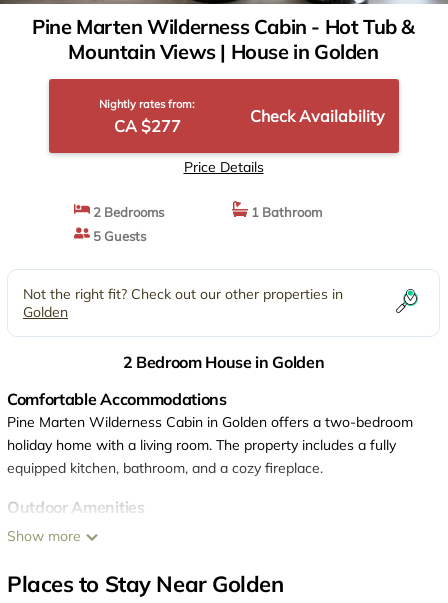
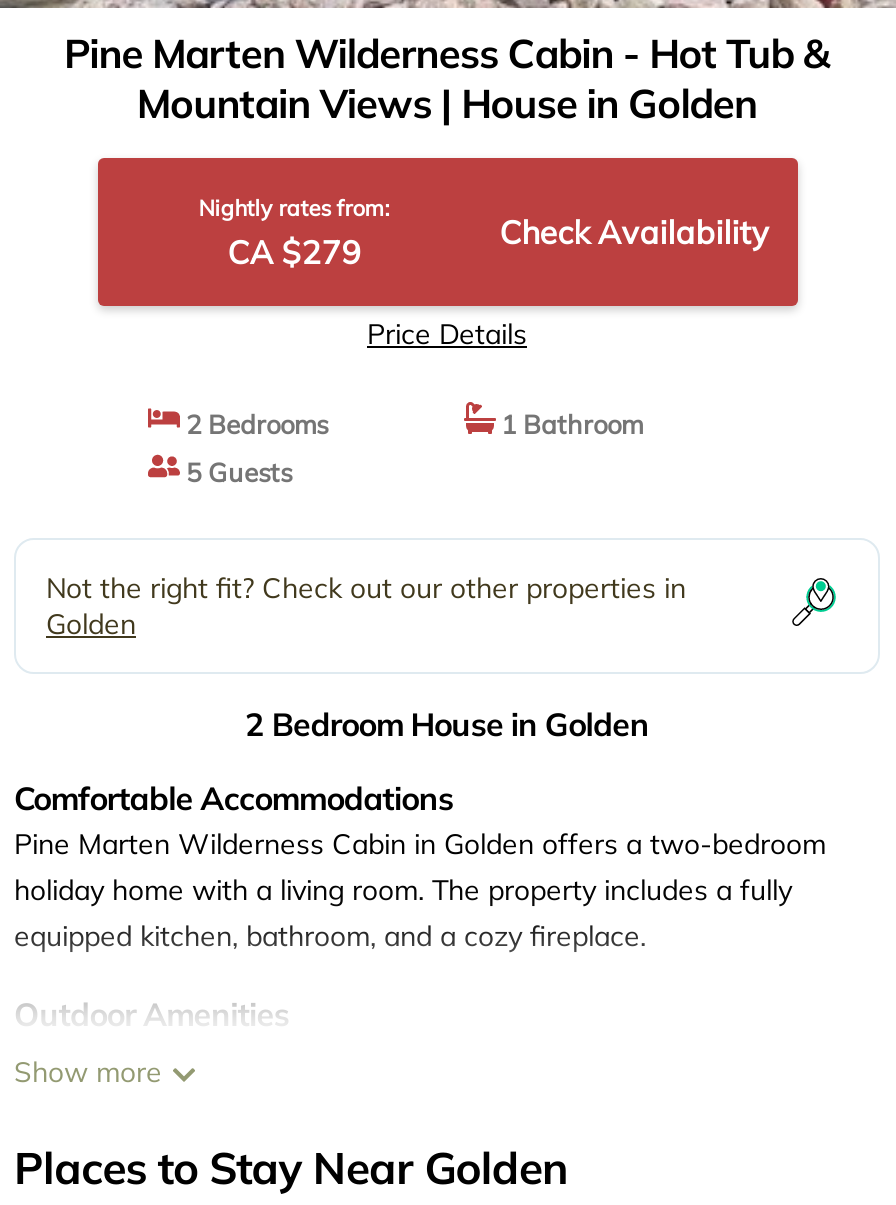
[114,116,181,136] CA $277 -> [228,232,362,272] CA $279

